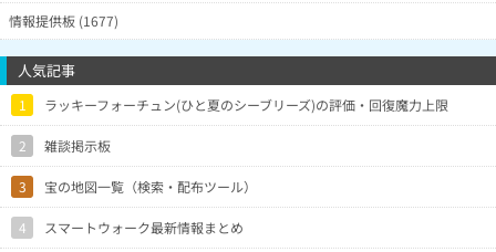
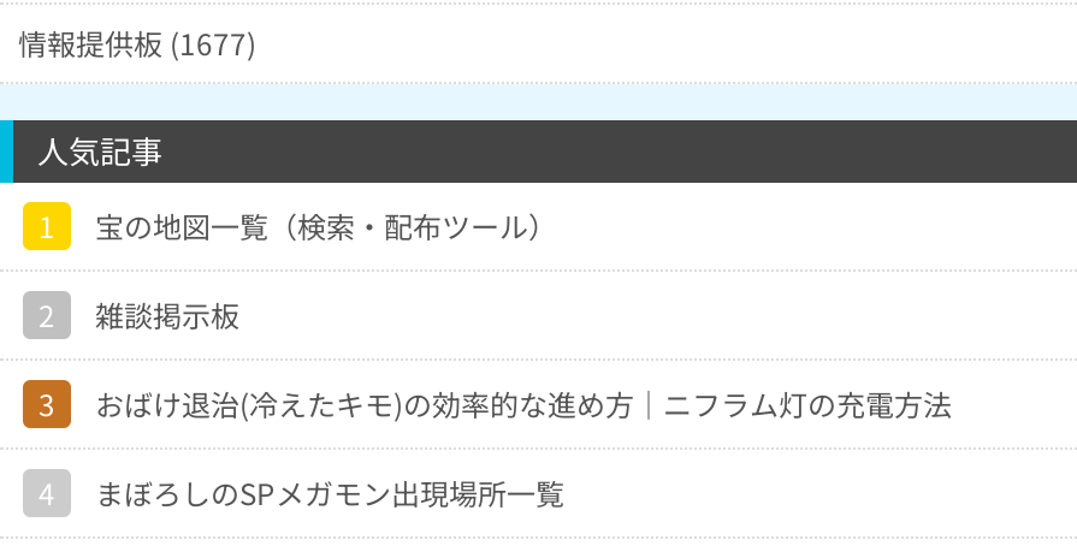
[44,95,448,114] ラッキーフォーチュン(ひと夏のシーブリーズ)の評価・回復魔力上限 -> none
moved [44,177,257,196] -> [95,204,557,245]: 宝の地図一覧（検索・配布ツール）
none -> [95,382,952,423] おばけ退治(冷えたキモ)の効率的な進め方｜ニフラム灯の充電方法
[44,218,244,237] スマートウォーク最新情報まとめ -> [95,471,564,512] まぼろしのSPメガモン出現場所一覧

